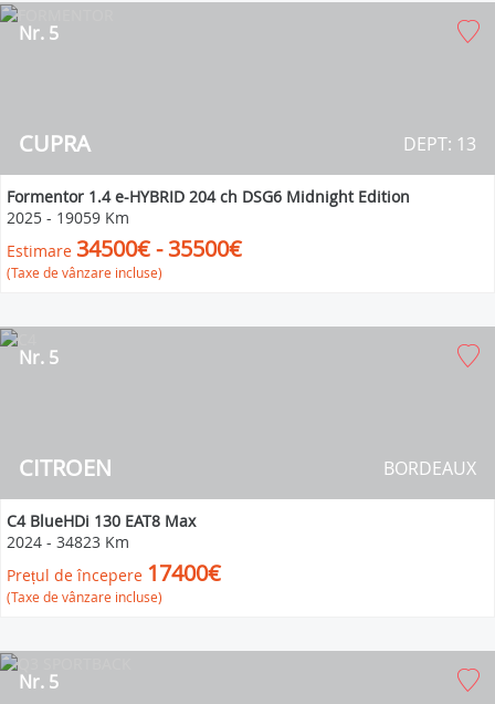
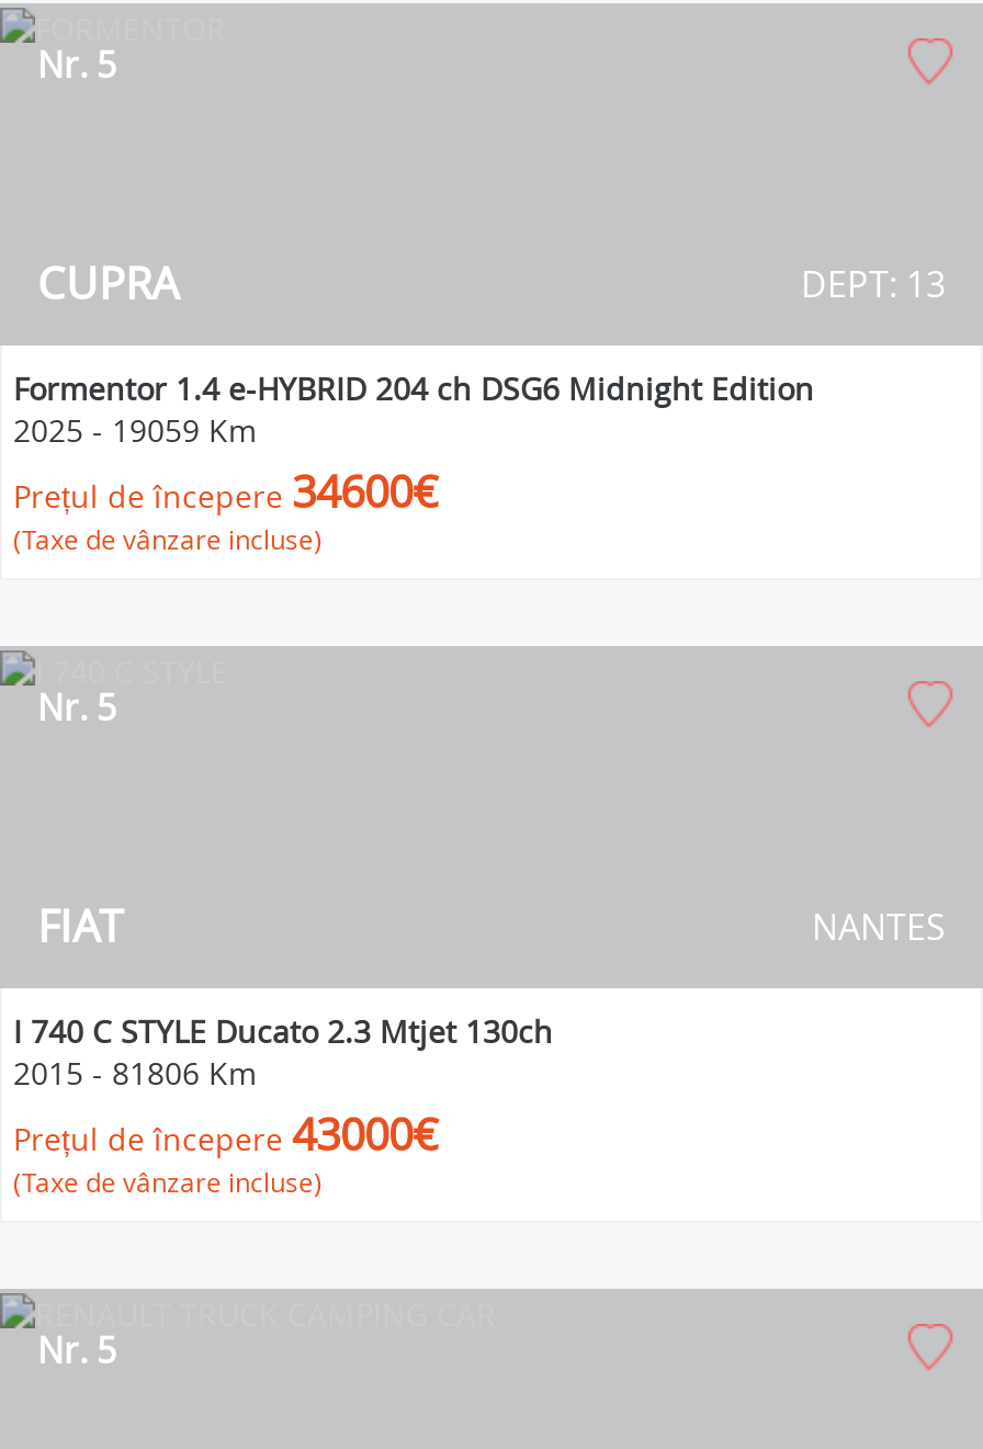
[7,234,242,263] Estimare 34500€ - 35500€ -> [13,462,439,521] Prețul de începere 34600€
[19,453,112,483] CITROEN -> [37,896,123,955] FIAT
[383,456,476,480] BORDEAUX -> [812,903,946,951] NANTES
[7,510,221,588] C4 BlueHDi 130 EAT8 Max | 2024 - 34823 Km | Prețul de începere 17400€ -> [13,1010,553,1164] I 740 C STYLE Ducato 2.3 Mtjet 130ch | 2015 - 81806 Km | Prețul de începere 43000€

